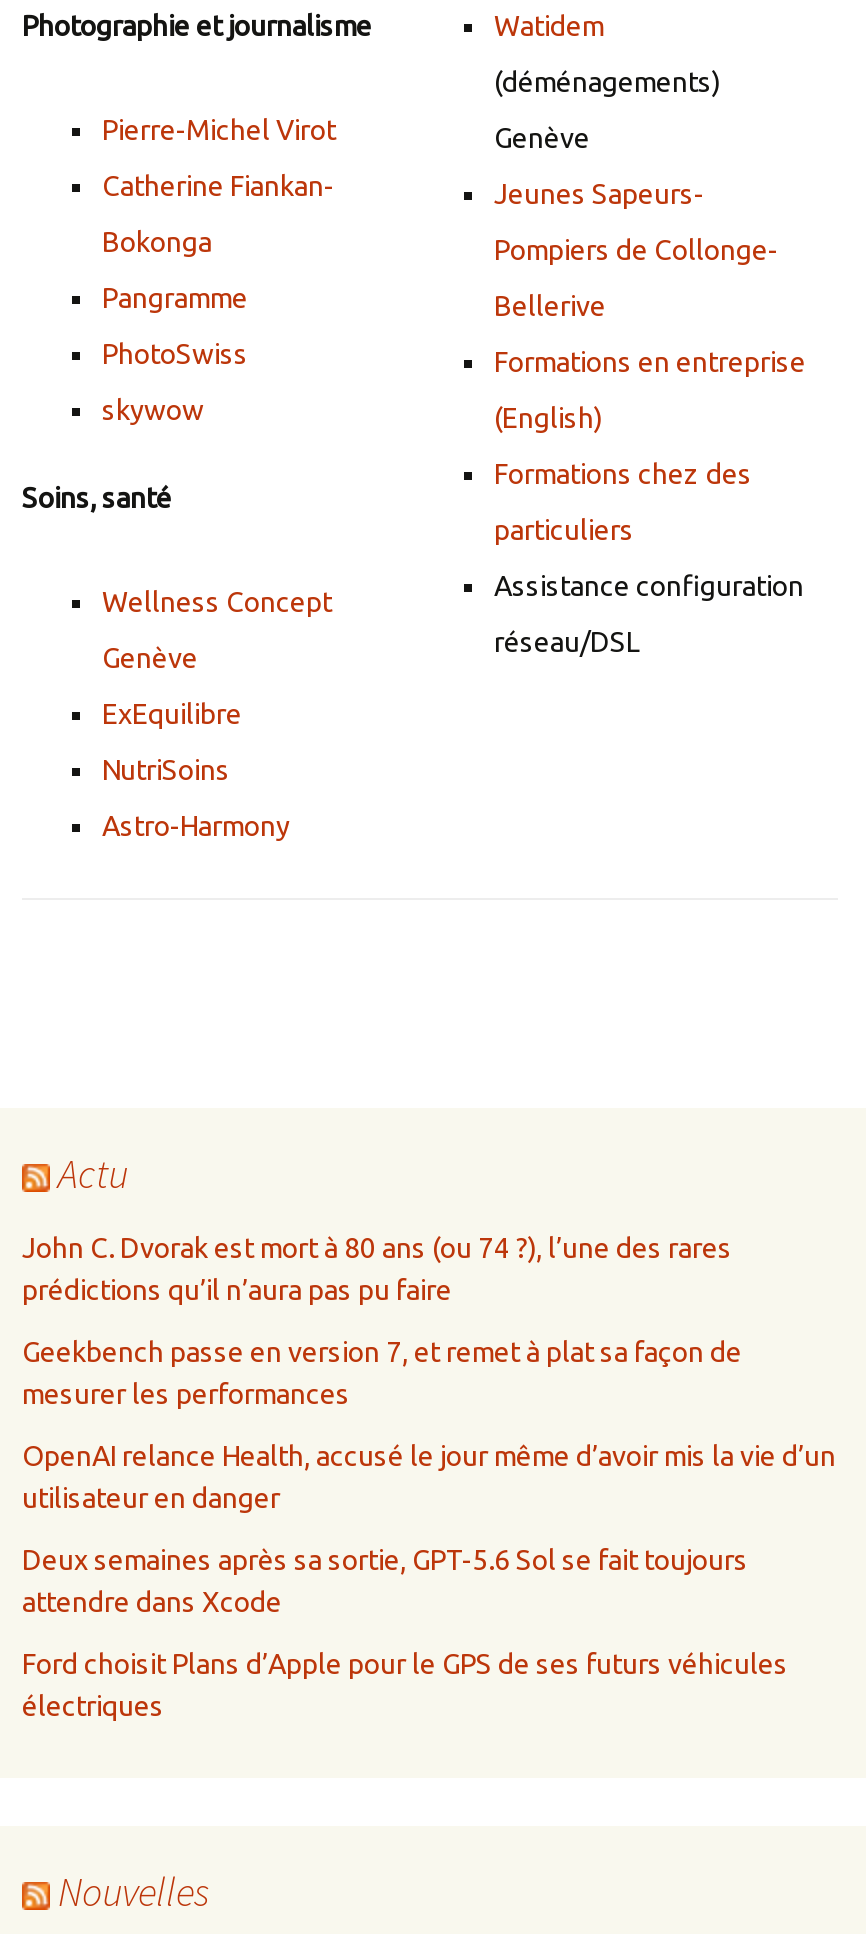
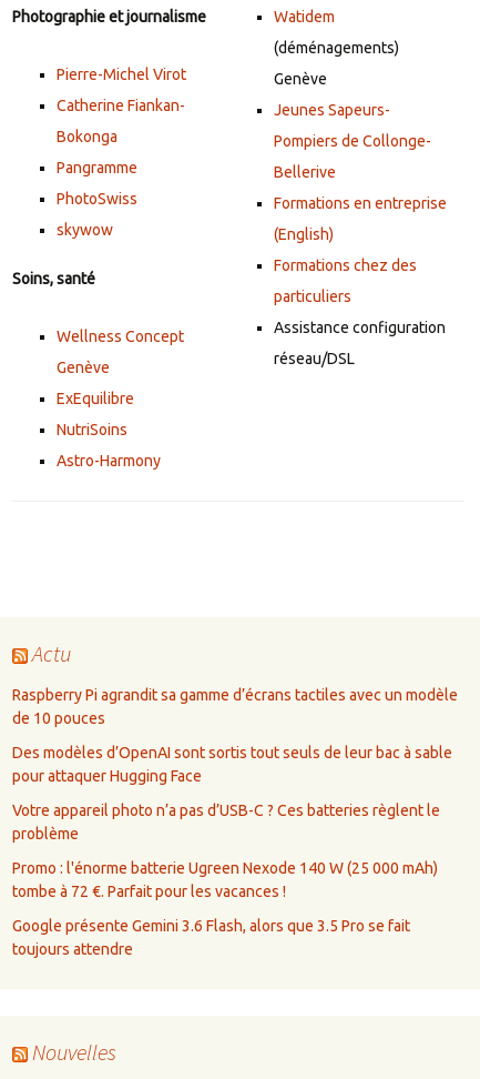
[22,1232,732,1306] John C. Dvorak est mort à 80 ans (ou 74 ?), l’une des rares | prédictions qu’il n’aura pas pu faire -> [12,686,458,727] Raspberry Pi agrandit sa gamme d’écrans tactiles avec un modèle | de 10 pouces
[22,1336,742,1410] Geekbench passe en version 7, et remet à plat sa façon de | mesurer les performances -> [12,744,452,785] Des modèles d’OpenAI sont sortis tout seuls de leur bac à sable | pour attaquer Hugging Face
[22,1440,836,1514] OpenAI relance Health, accusé le jour même d’avoir mis la vie d’un | utilisateur en danger -> [12,801,440,843] Votre appareil photo n’a pas d’USB-C ? Ces batteries règlent le | problème
[22,1544,748,1618] Deux semaines après sa sortie, GPT-5.6 Sol se fait toujours | attendre dans Xcode -> [12,859,438,900] Promo : l'énorme batterie Ugreen Nexode 140 W (25 000 mAh) | tombe à 72 €. Parfait pour les vacances !
[22,1648,788,1722] Ford choisit Plans d’Apple pour le GPS de ses futurs véhicules | électriques -> [12,917,410,958] Google présente Gemini 3.6 Flash, alors que 3.5 Pro se fait | toujours attendre

